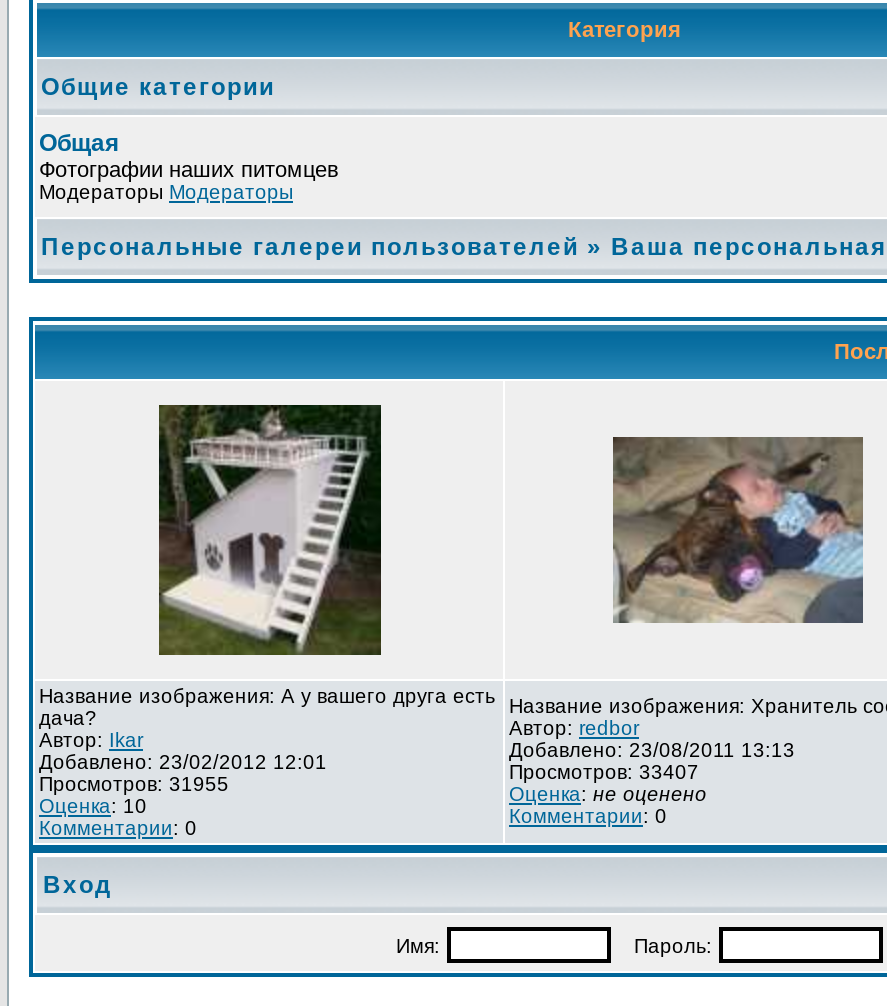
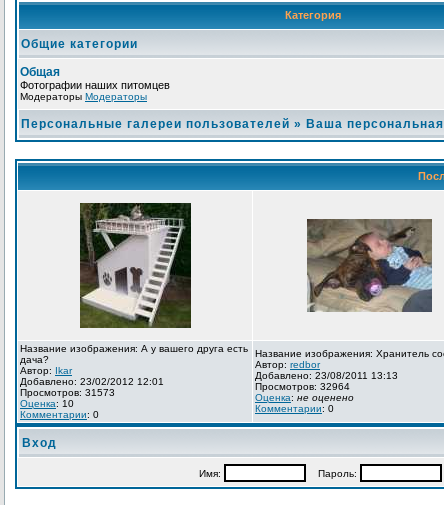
[509,761,699,783] Просмотров: 33407 -> [255,381,350,392] Просмотров: 32964
[39,773,229,795] Просмотров: 31955 -> [20,387,115,398] Просмотров: 31573

